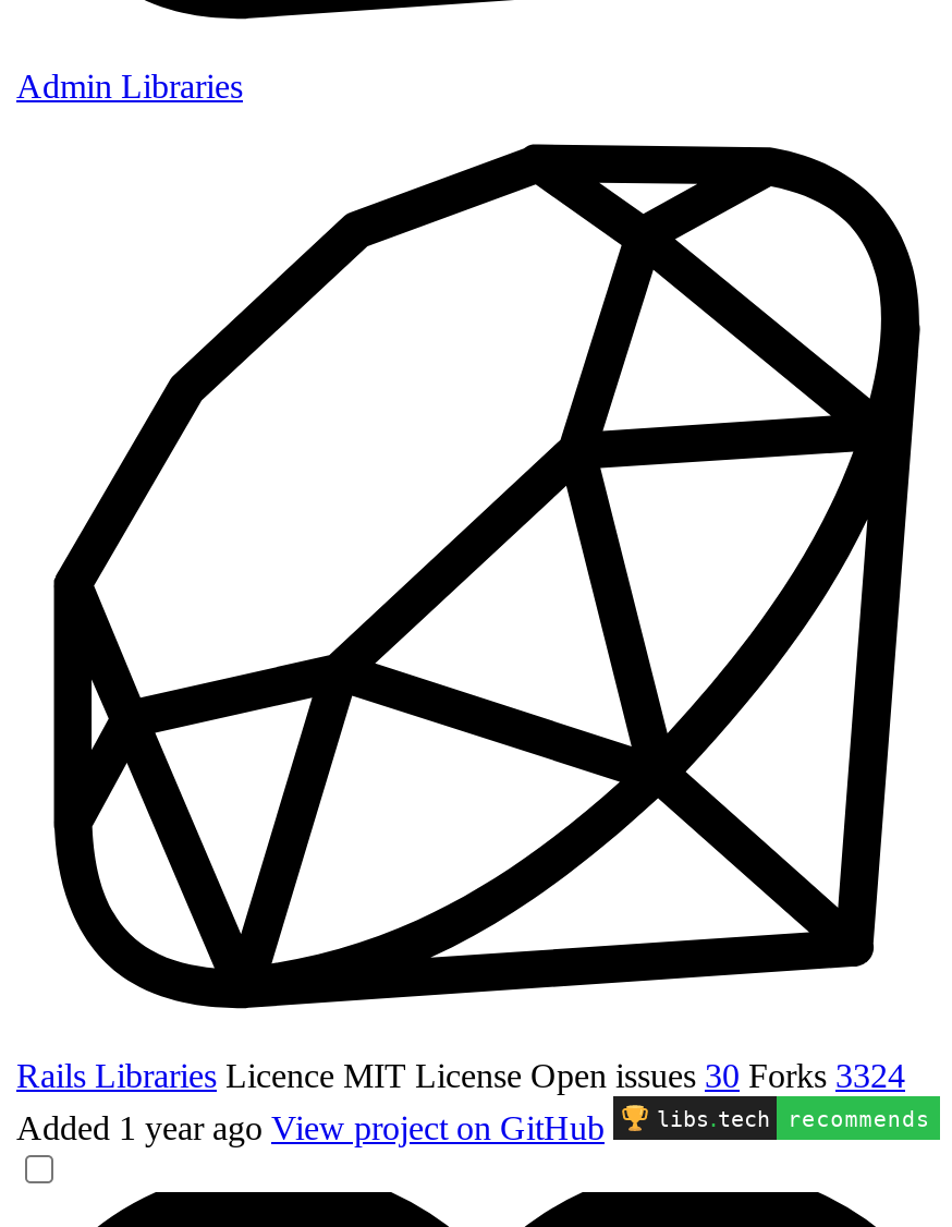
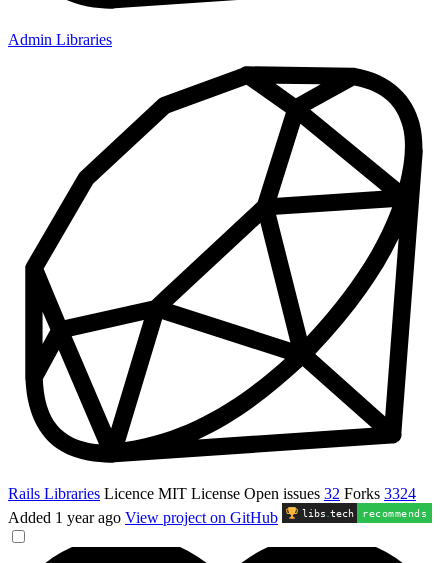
[16,1057,905,1094] Rails Libraries Licence MIT License Open issues 30 Forks 3324 -> [8,485,416,502] Rails Libraries Licence MIT License Open issues 32 Forks 3324

